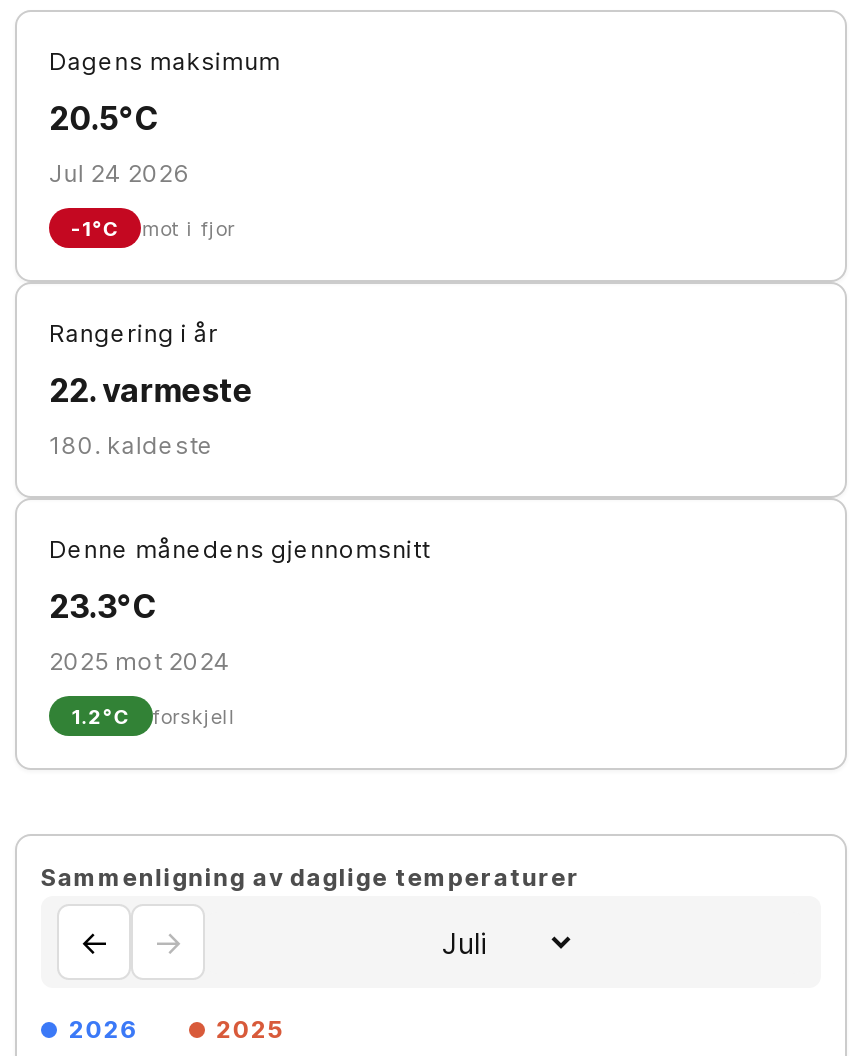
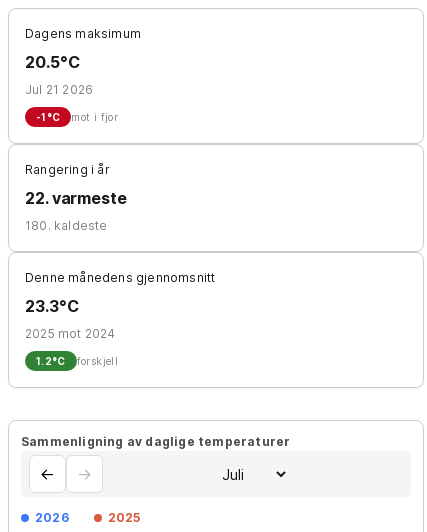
[49,158,189,188] Jul 24 2026 -> [25,82,93,97] Jul 21 2026

